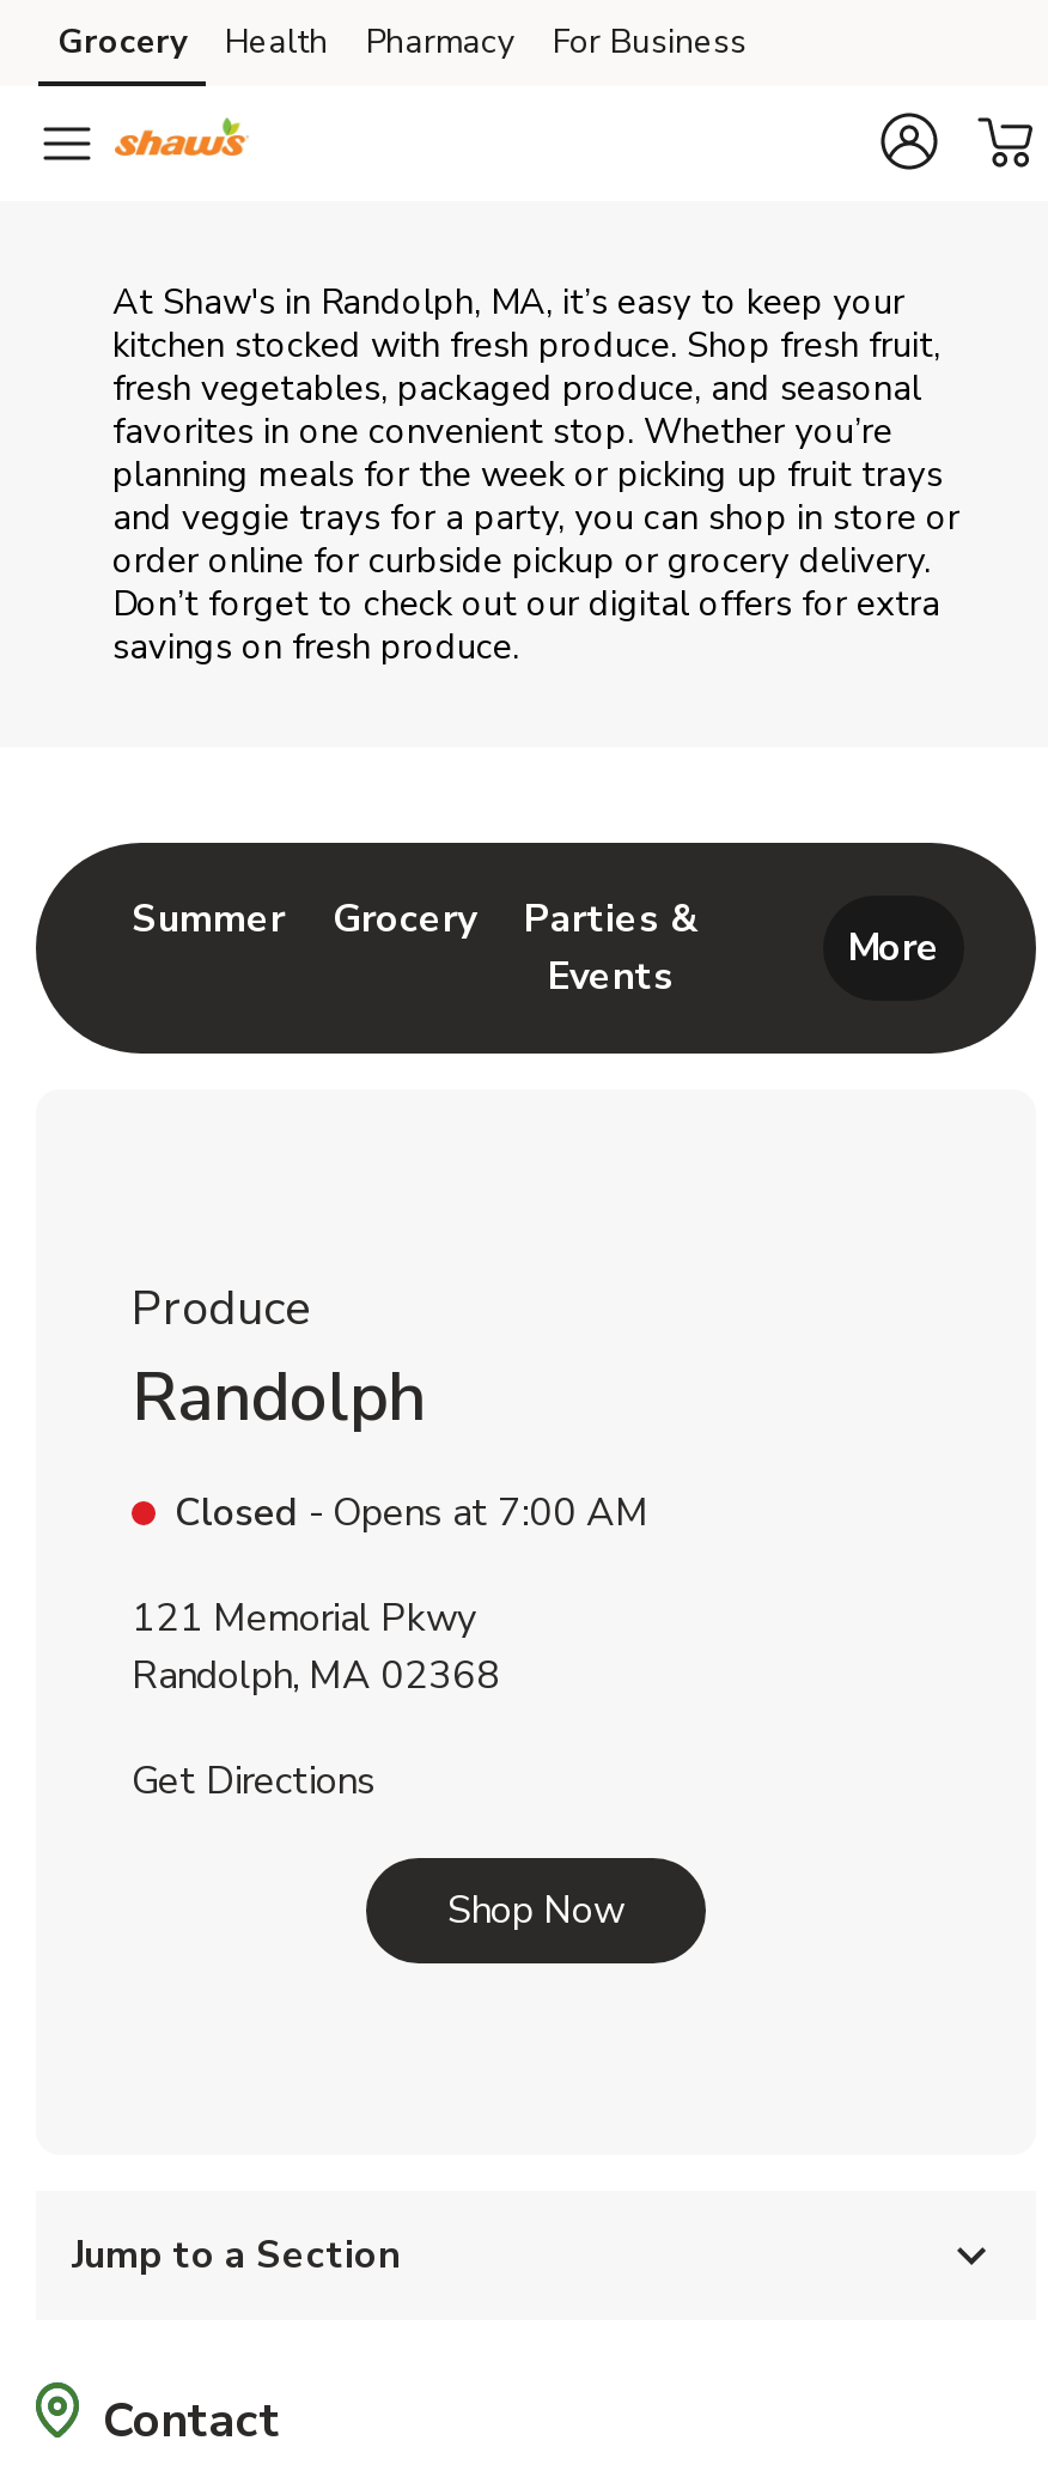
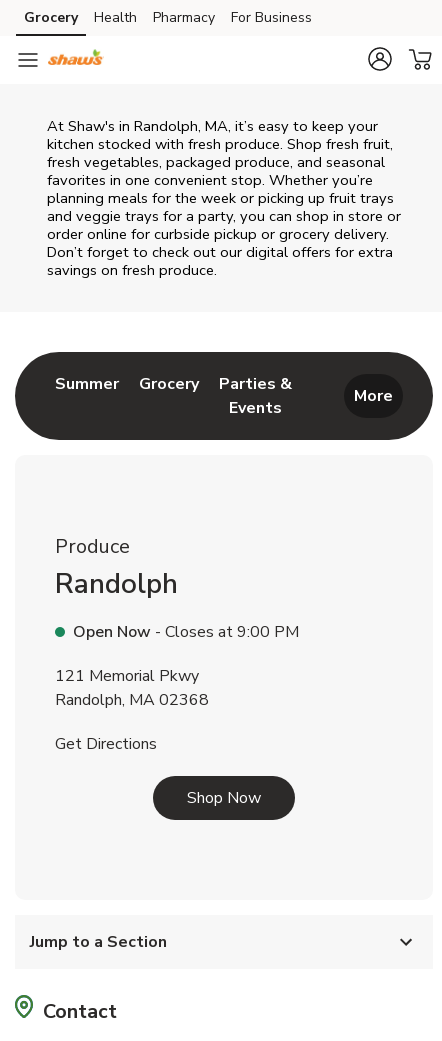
[175,1487,648,1540] Closed - Opens at 7:00 AM -> [73,621,299,643] Open Now - Closes at 9:00 PM

